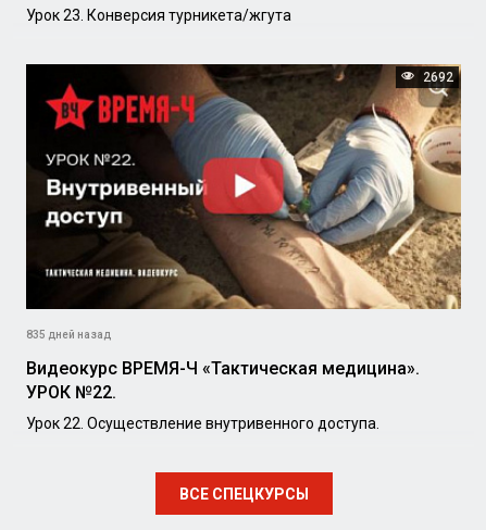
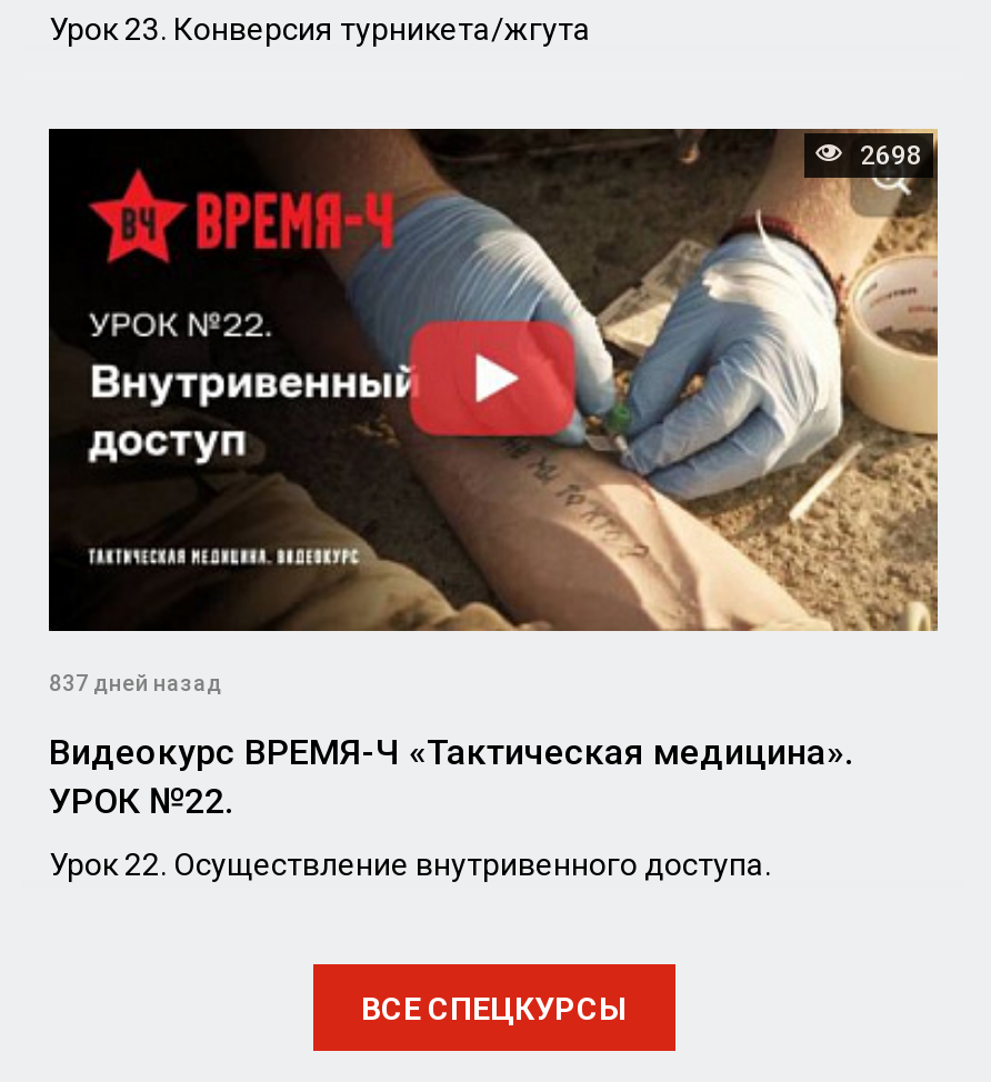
[420,70,453,85] 2692 -> [853,141,922,172] 2698
[26,329,111,341] 835 дней назад -> [49,671,222,695] 837 дней назад

